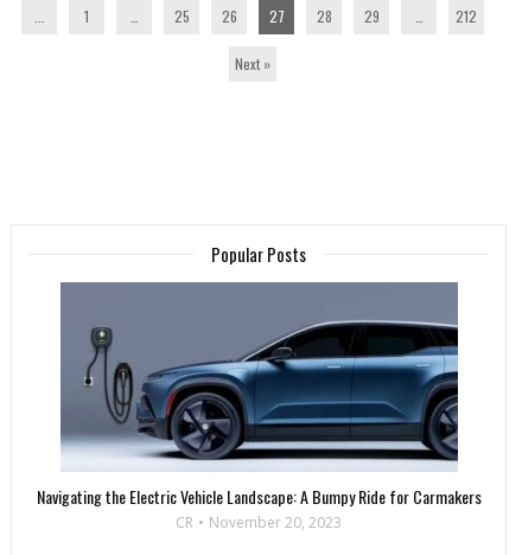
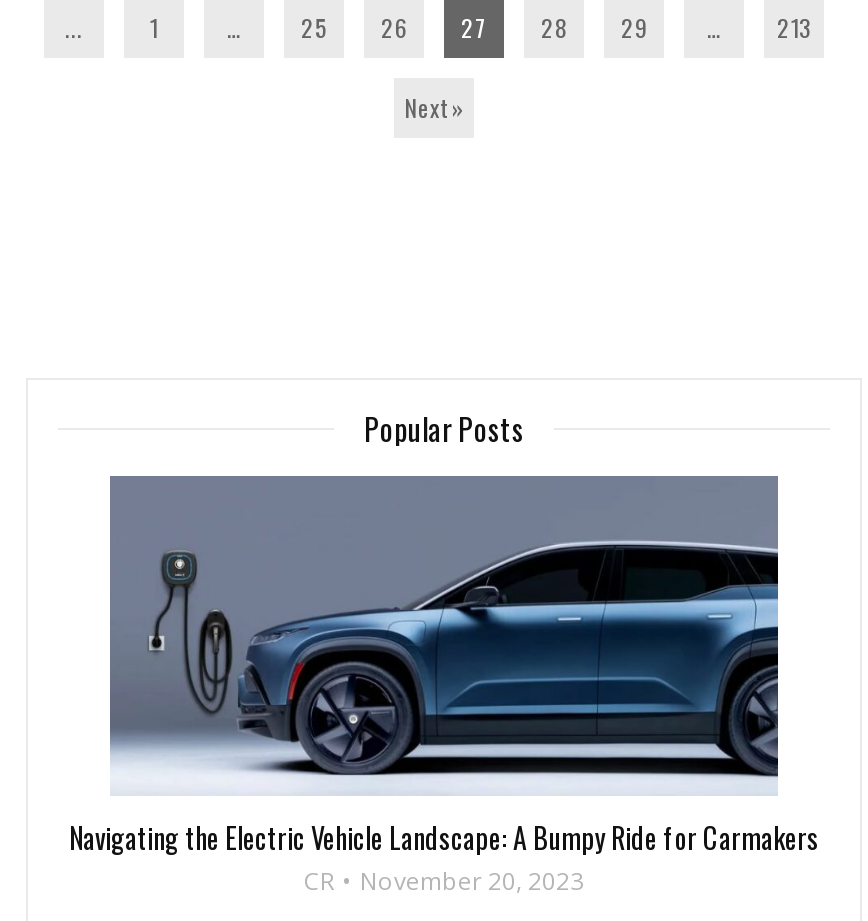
[456,5,477,25] 212 -> [777,9,811,43] 213

